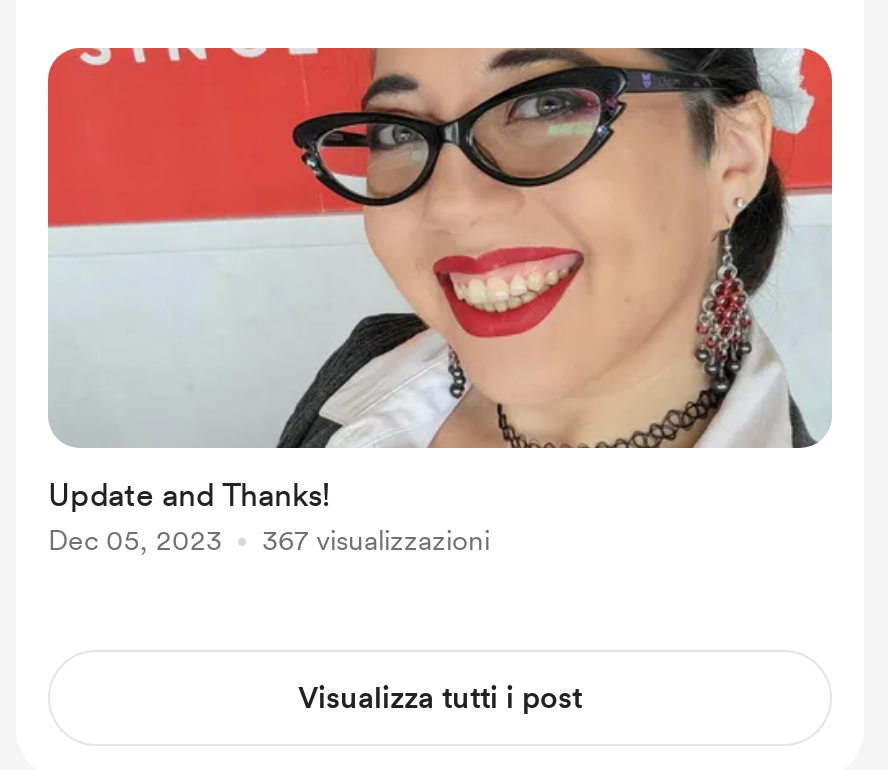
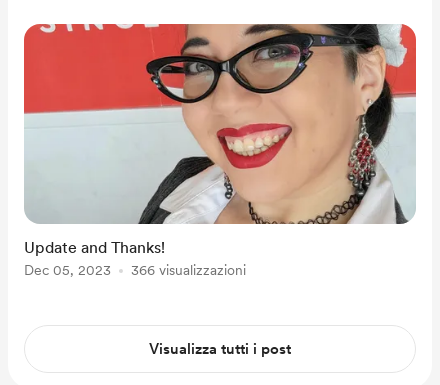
[262,524,490,556] 367 visualizzazioni -> [131,262,246,278] 366 visualizzazioni

